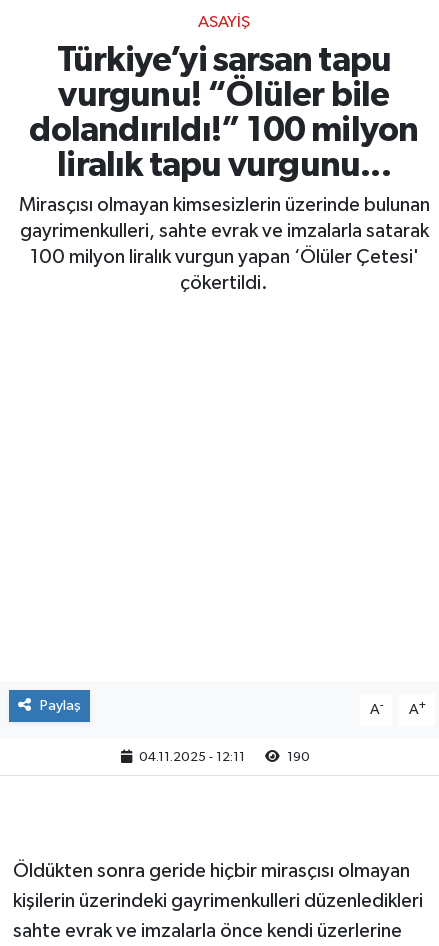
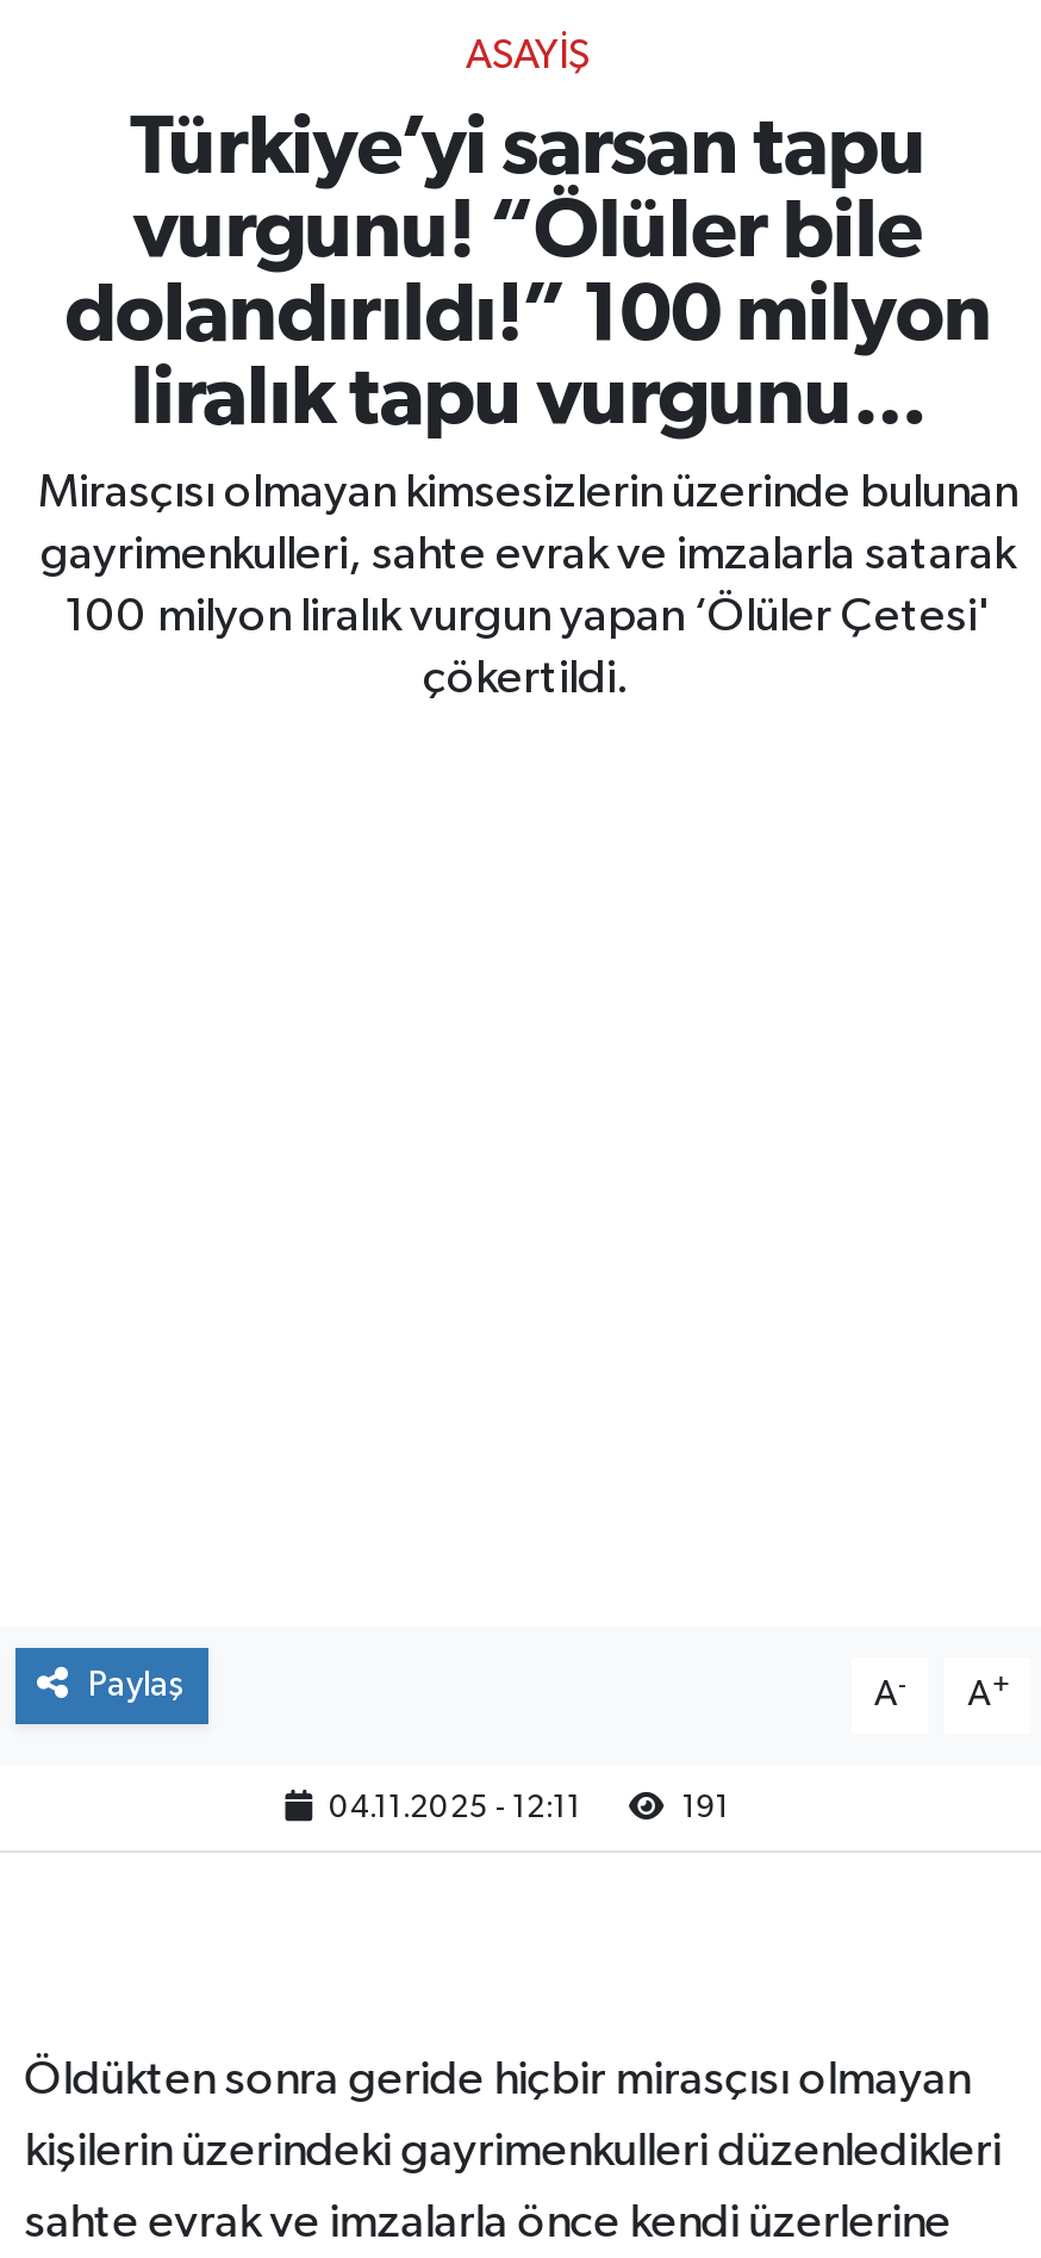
[284,751,310,764] 190 -> [675,1793,730,1824] 191

